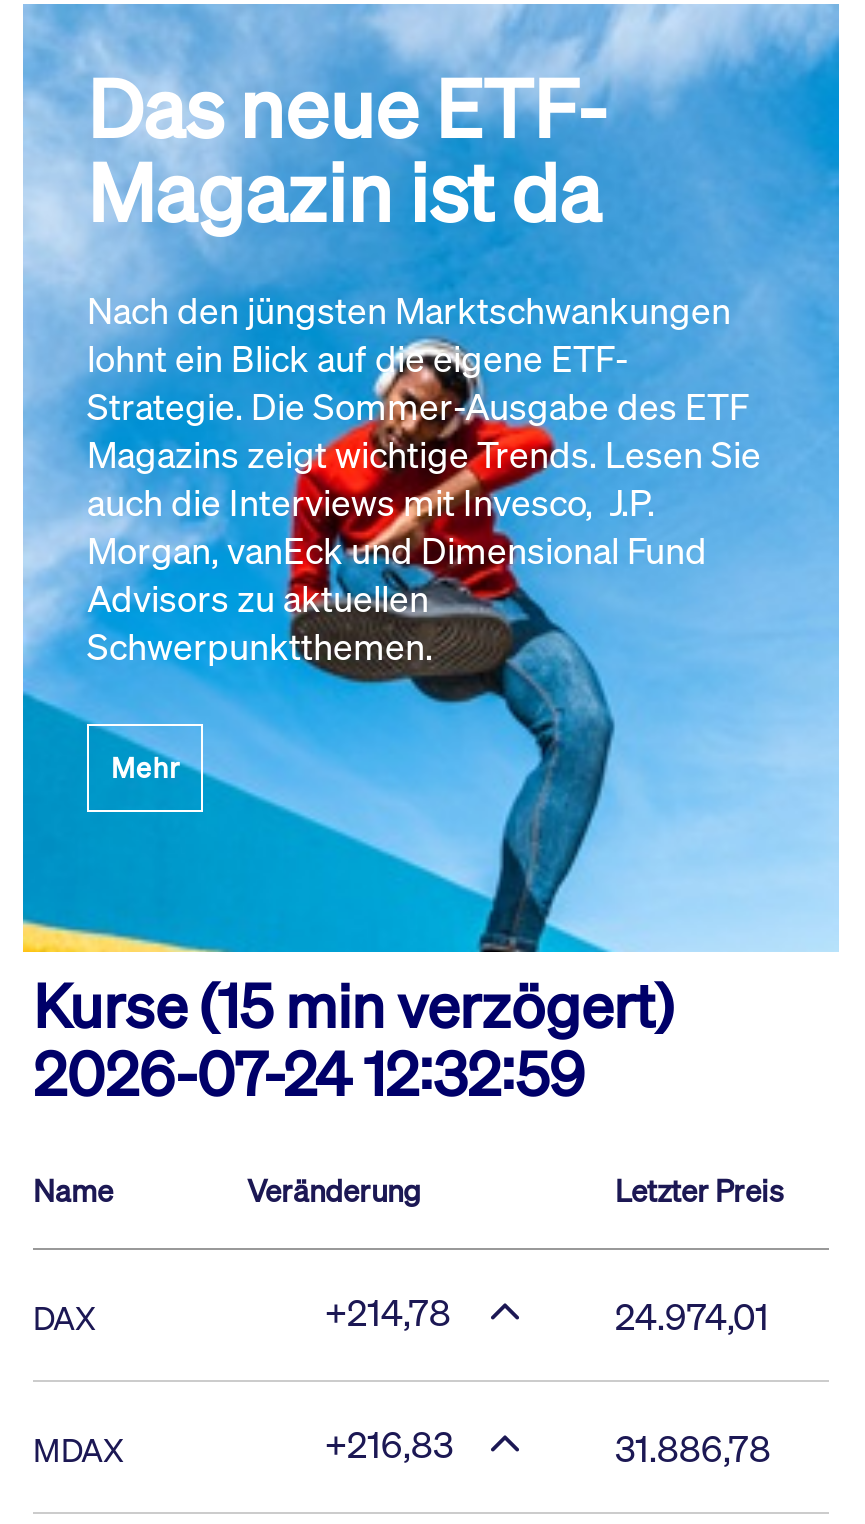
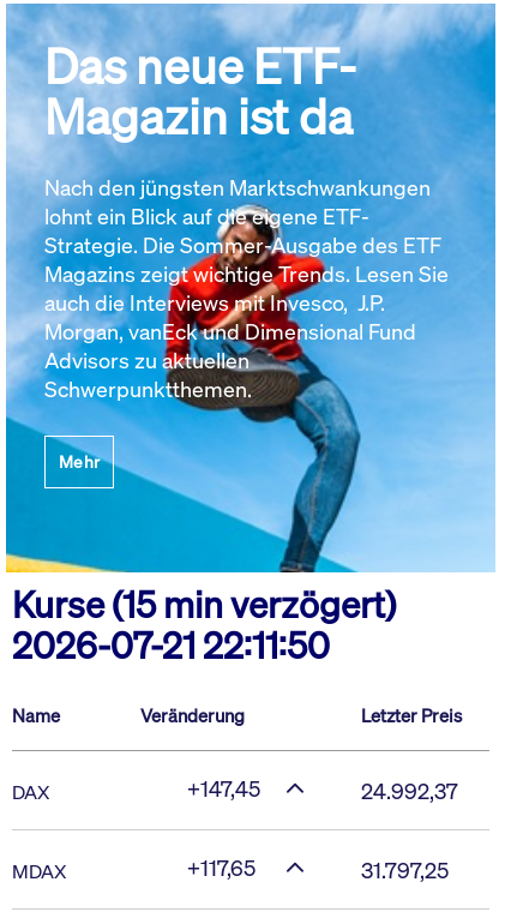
[33,1034,585,1114] 2026-07-24 12:32:59 -> [12,622,330,670] 2026-07-21 22:11:50
[325,1288,451,1336] +214,78 -> [187,774,260,803] +147,45
[615,1292,769,1340] 24.974,01 -> [361,776,458,805] 24.992,37
[325,1420,453,1468] +216,83 -> [187,853,256,882] +117,65
[615,1424,771,1472] 31.886,78 -> [361,856,449,884] 31.797,25

